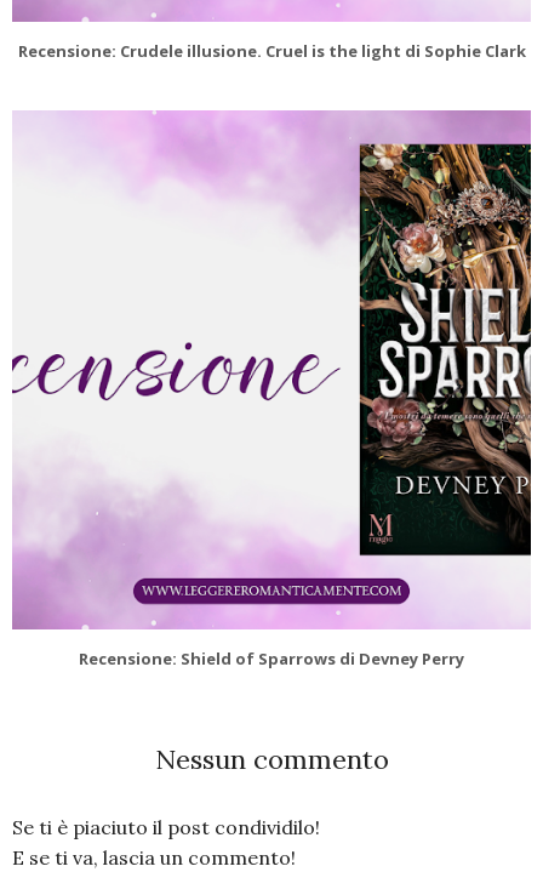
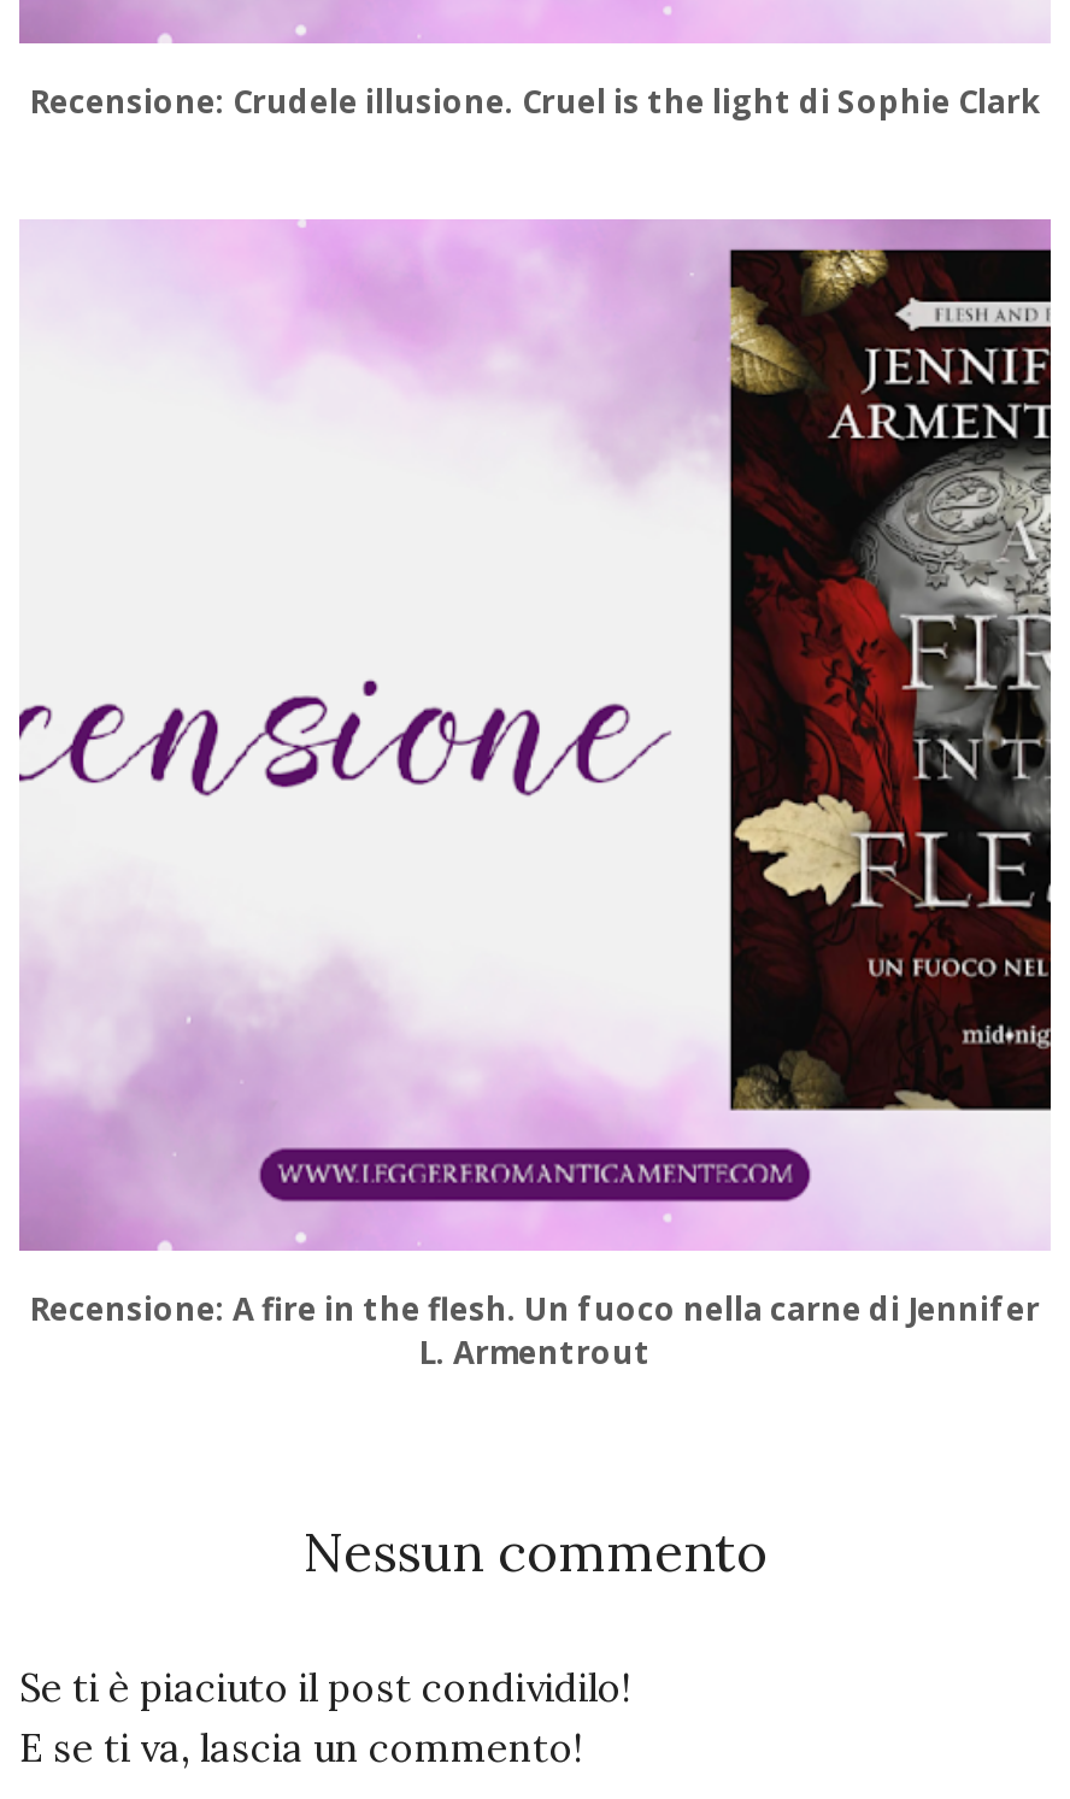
[359,126,532,559] [image] -> [711,248,1053,1113] [image]
[79,648,464,670] Recensione: Shield of Sparrows di Devney Perry -> [30,1287,1040,1374] Recensione: A fire in the flesh. Un fuoco nella carne di Jennifer | L. Armentrout

